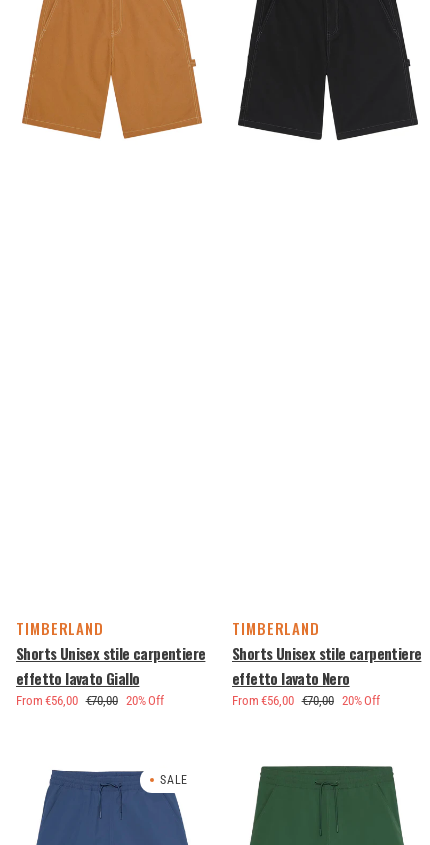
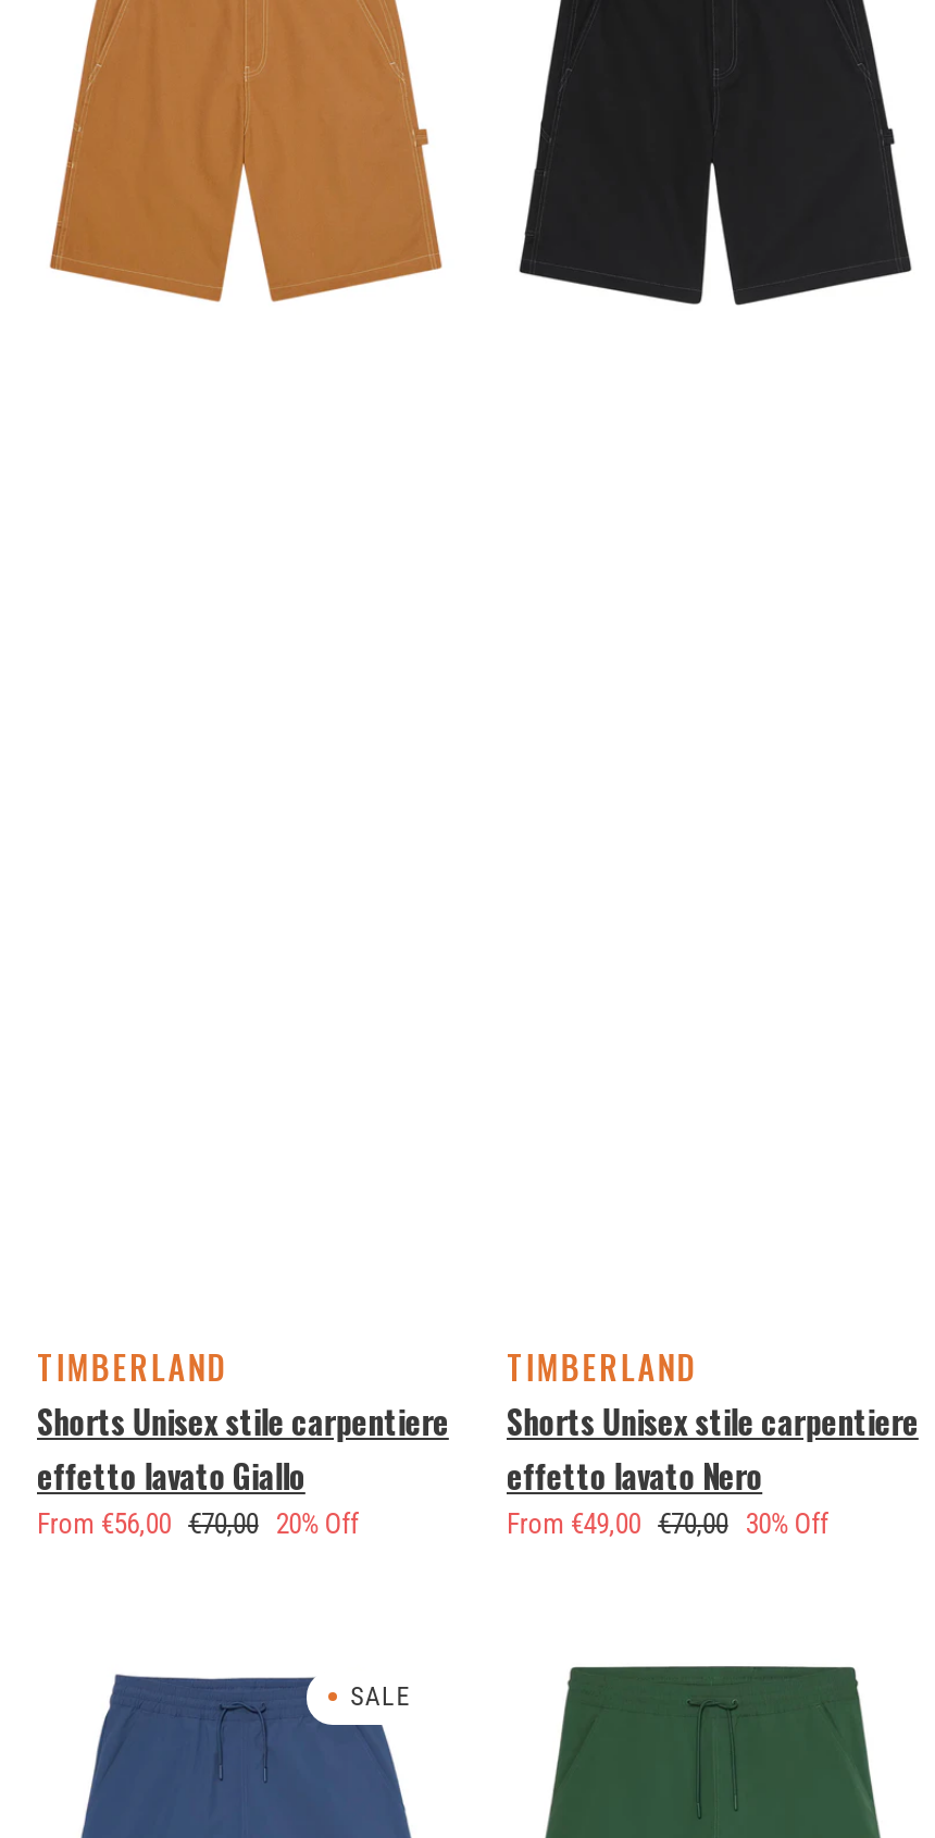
[232,693,294,708] From €56,00 -> [507,1507,641,1539] From €49,00
[342,693,380,708] 20% Off -> [745,1507,828,1539] 30% Off

